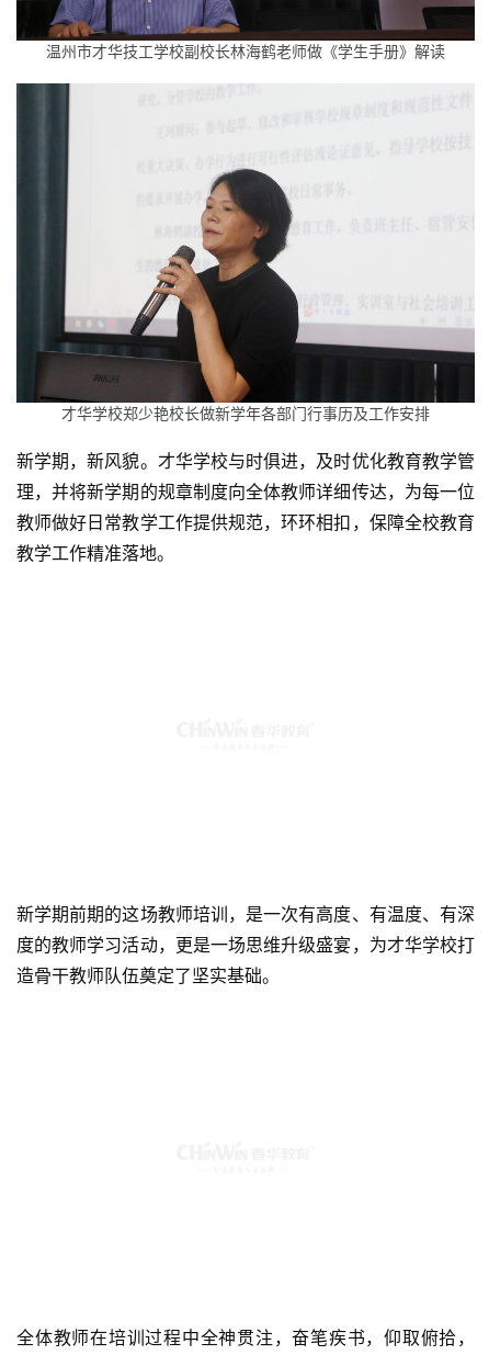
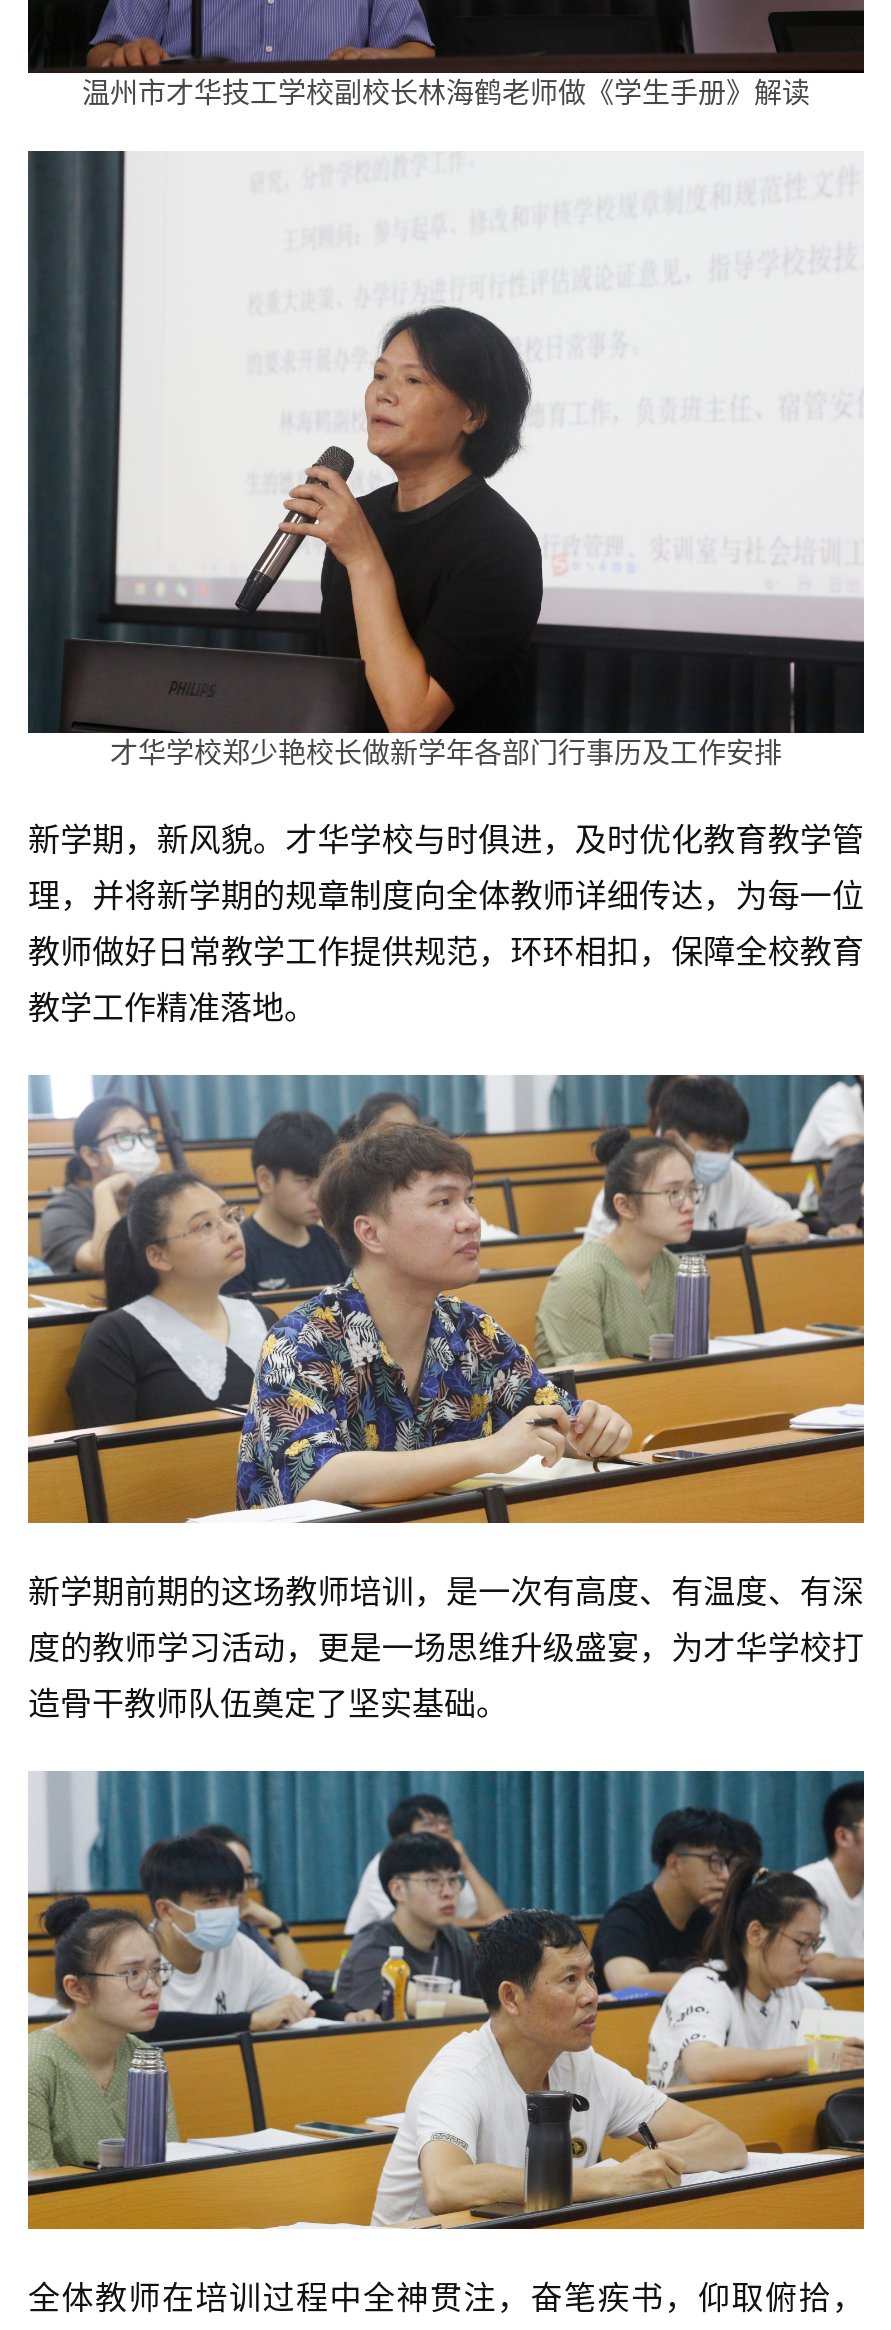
none -> [26,1072,866,1526] [image]
none -> [26,1768,866,2232] [image]

